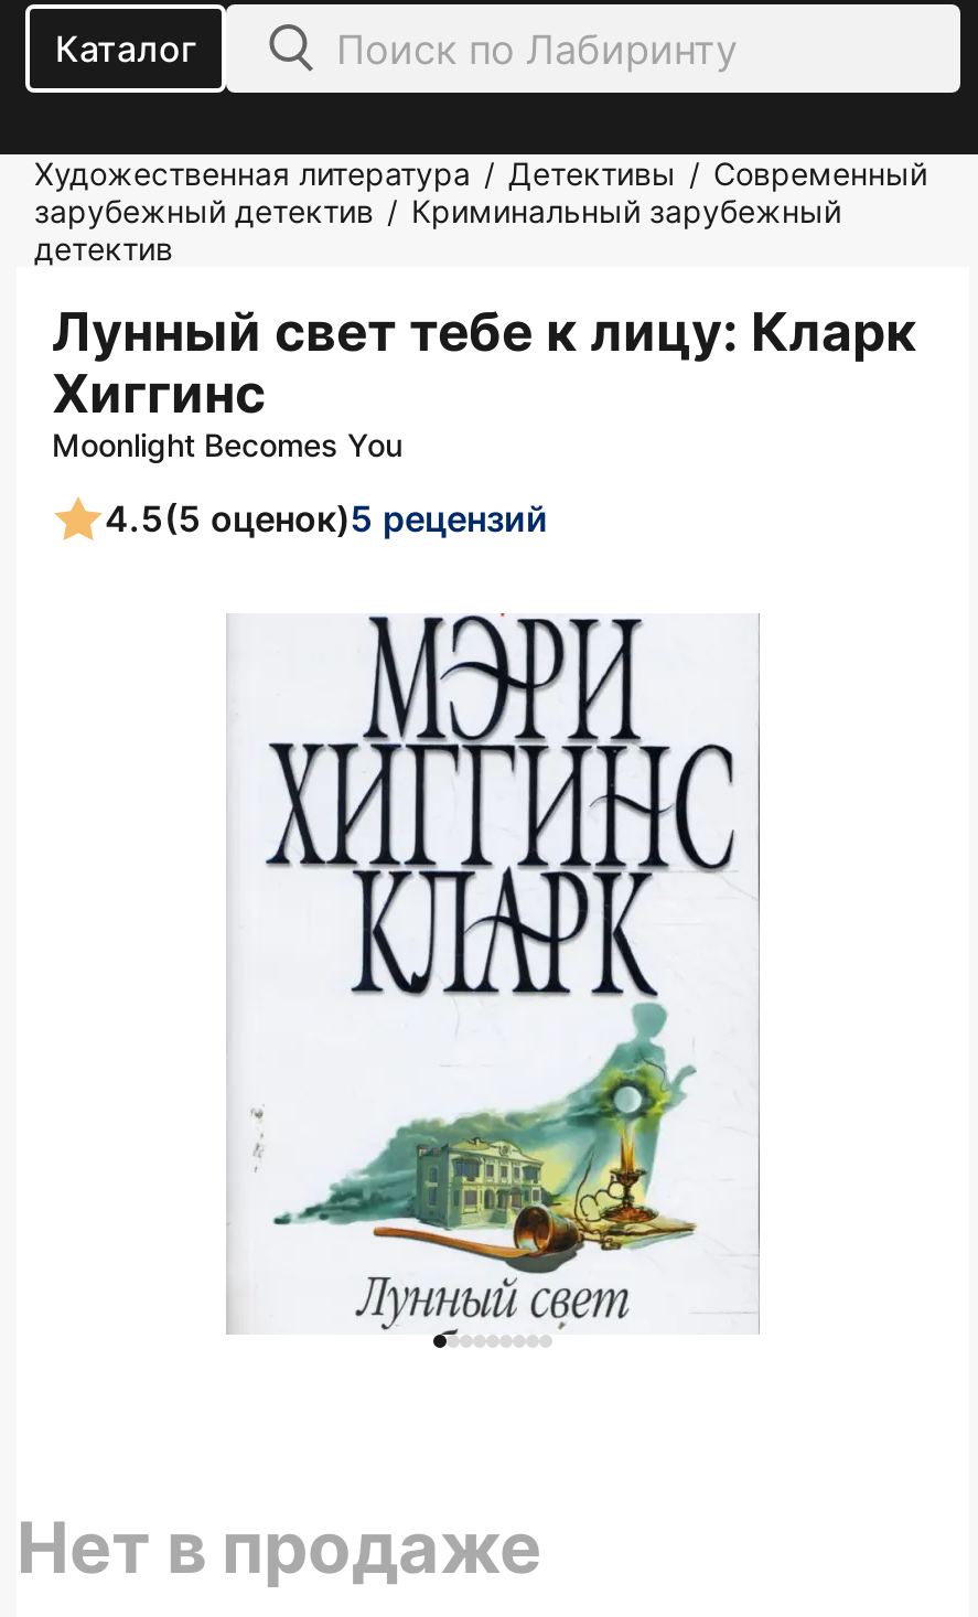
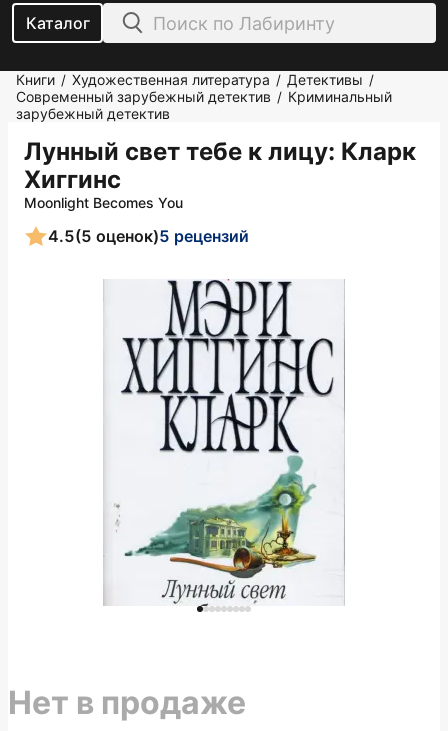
[34,154,927,267] Художественная литература / Детективы / Современный | зарубежный детектив / Криминальный зарубежный | детектив -> [16,71,392,122] Книги / Художественная литература / Детективы / | Современный зарубежный детектив / Криминальный | зарубежный детектив

